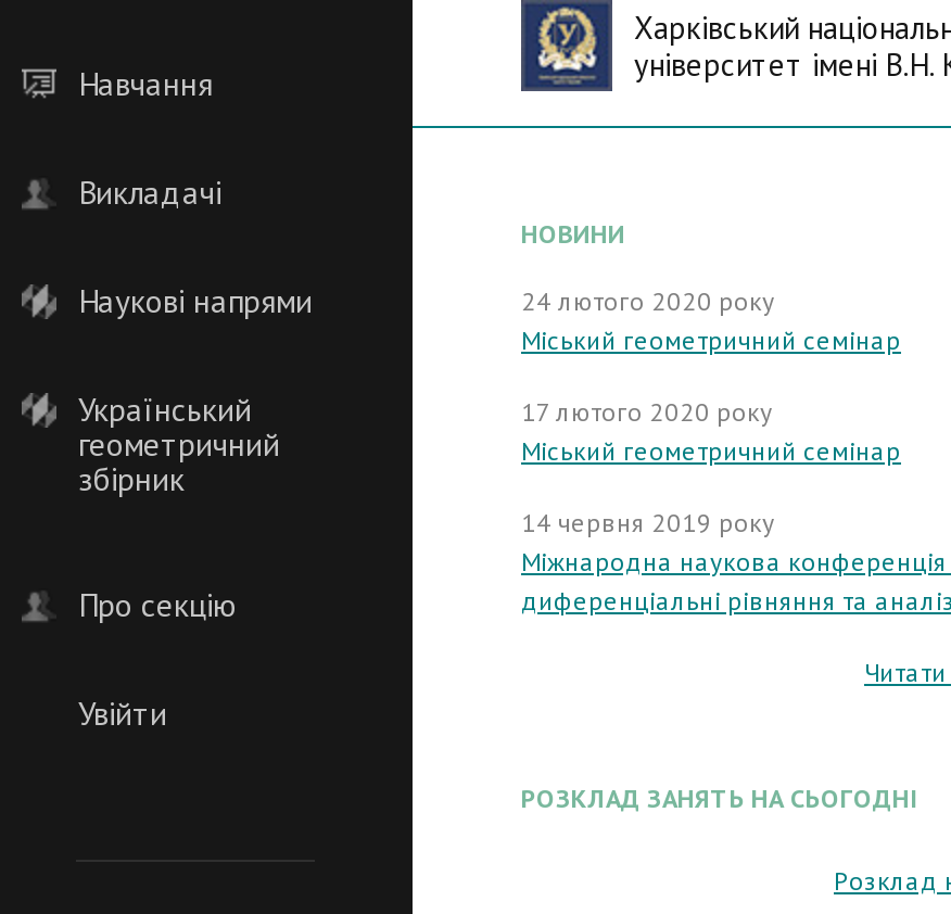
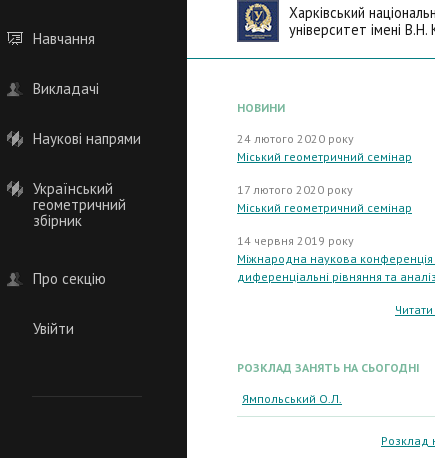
none -> [242,391,342,406] Ямпольський О.Л.

